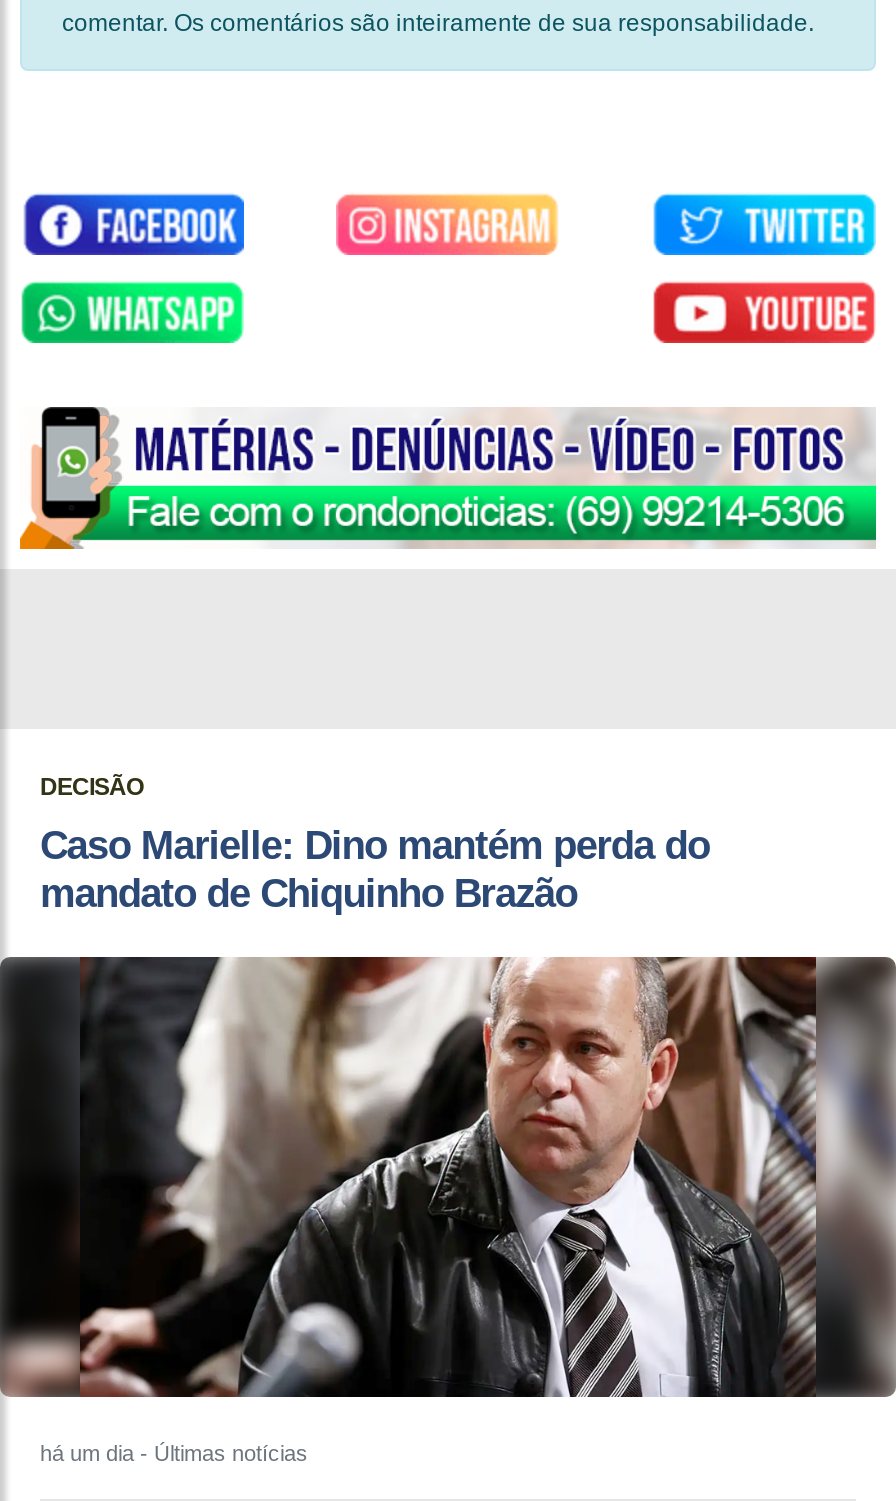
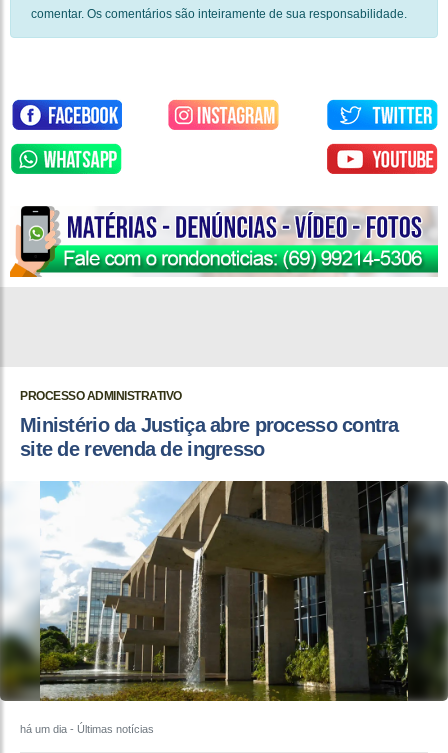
[40,772,143,800] DECISÃO -> [20,389,181,403] PROCESSO ADMINISTRATIVO
[40,822,710,914] Caso Marielle: Dino mantém perda do | mandato de Chiquinho Brazão -> [20,414,399,460] Ministério da Justiça abre processo contra | site de revenda de ingresso
[6,955,890,1399] [image] -> [3,480,445,702] [image]

